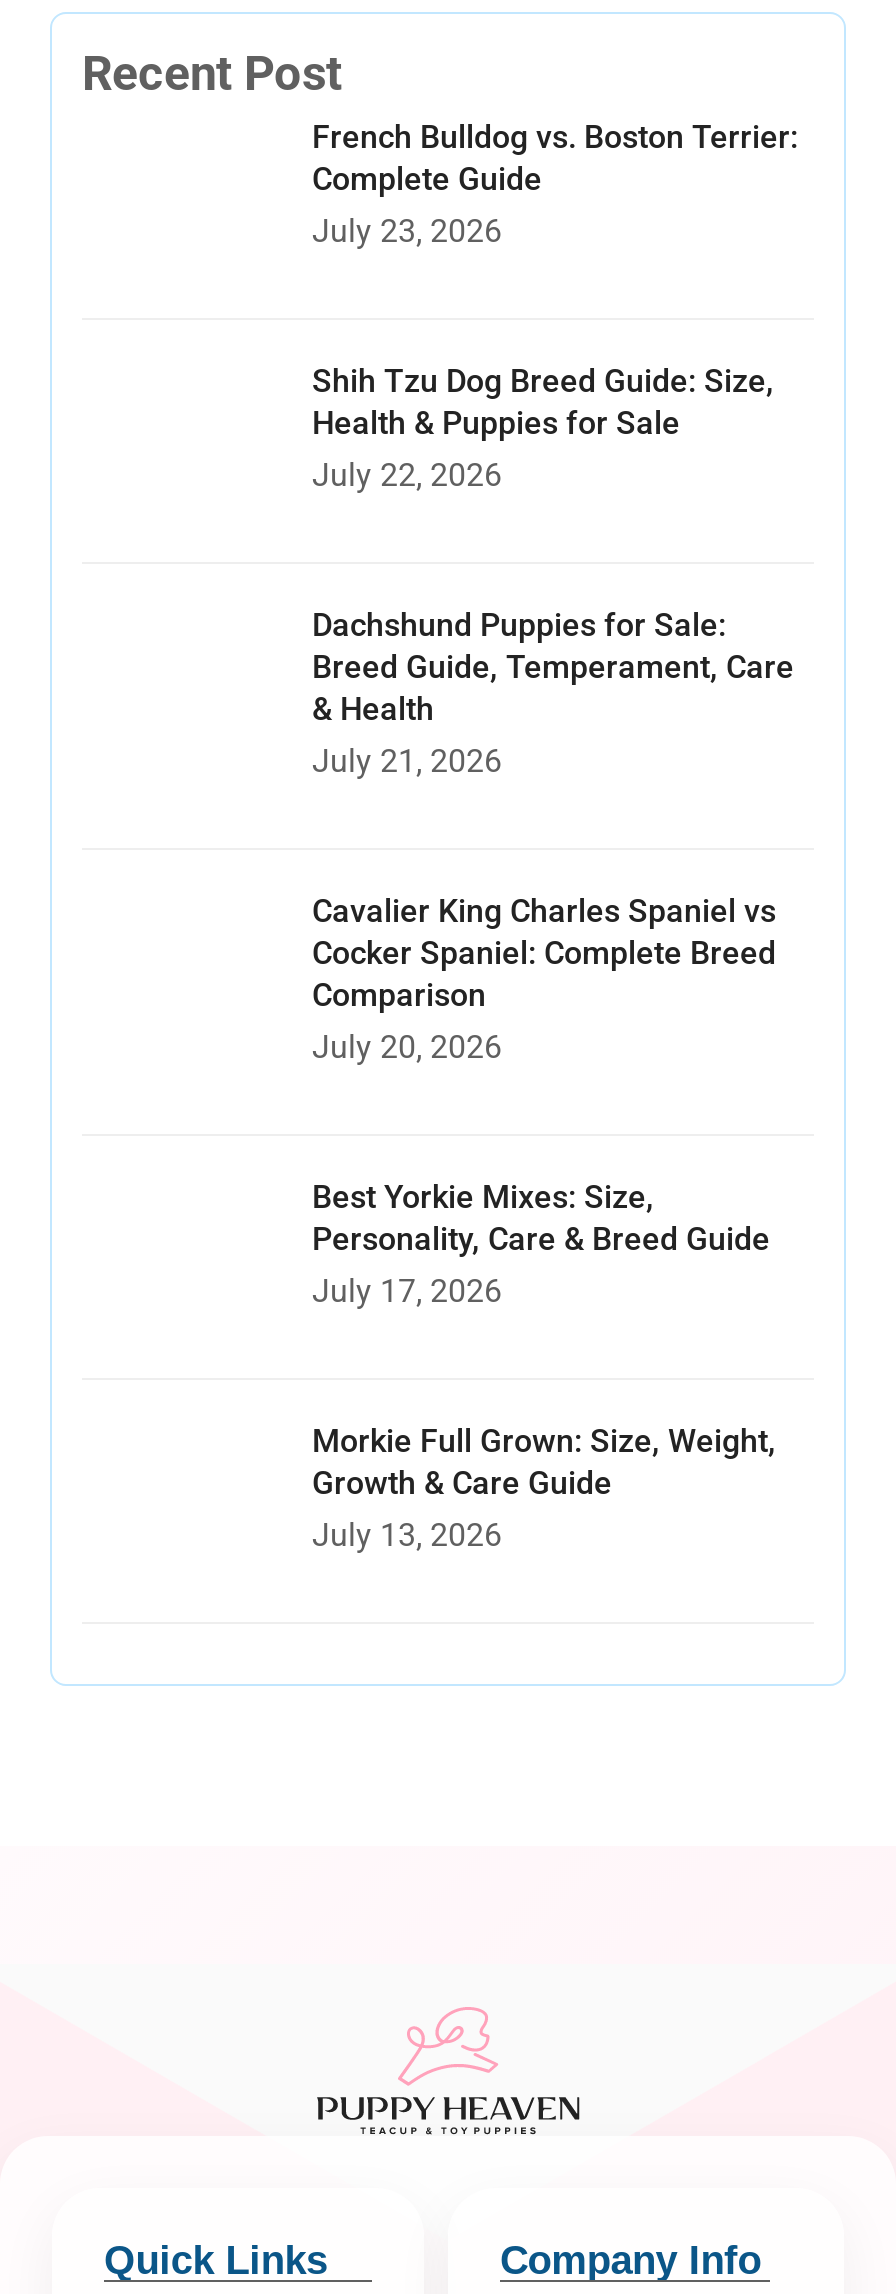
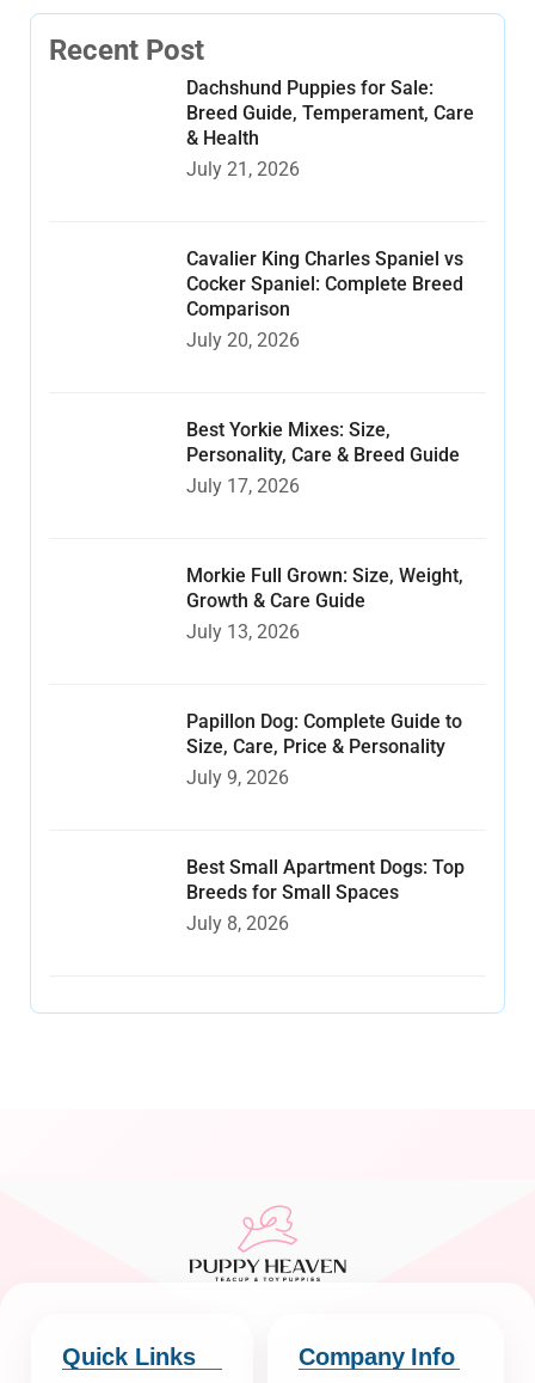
[312,117,798,249] French Bulldog vs. Boston Terrier: | Complete Guide | July 23, 2026 -> none
[312,361,774,493] Shih Tzu Dog Breed Guide: Size, | Health & Puppies for Sale | July 22, 2026 -> none
moved [312,605,794,1553] -> [186,76,474,643]: Dachshund Puppies for Sale: | Breed Guide, Temperament, Care | & Health | ... | Growth & Care Guide | July 13, 2026
none -> [186,710,462,788] Papillon Dog: Complete Guide to | Size, Care, Price & Personality | July 9, 2026
none -> [186,855,465,934] Best Small Apartment Dogs: Top | Breeds for Small Spaces | July 8, 2026

